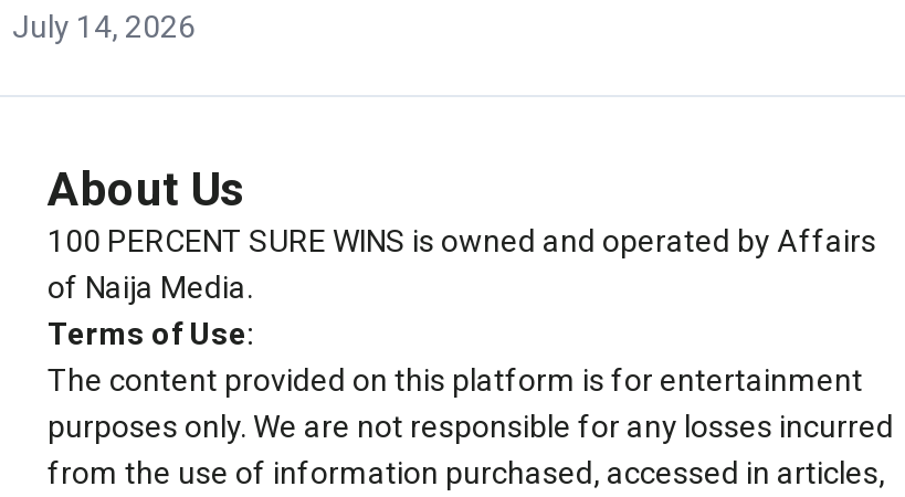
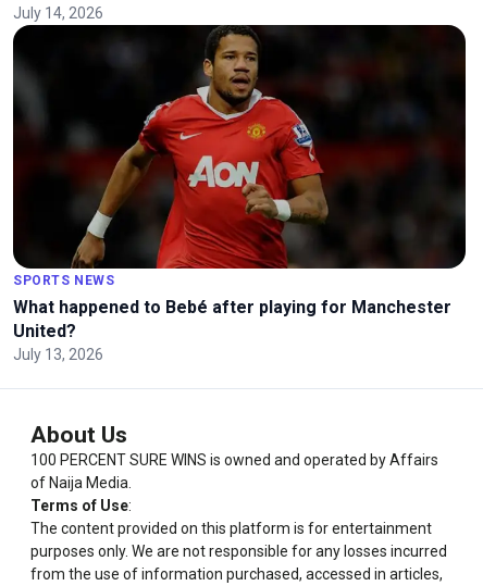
none -> [12,24,467,363] [image] | SPORTS NEWS | What happened to Bebé after playing for Manchester | United? | July 13, 2026

